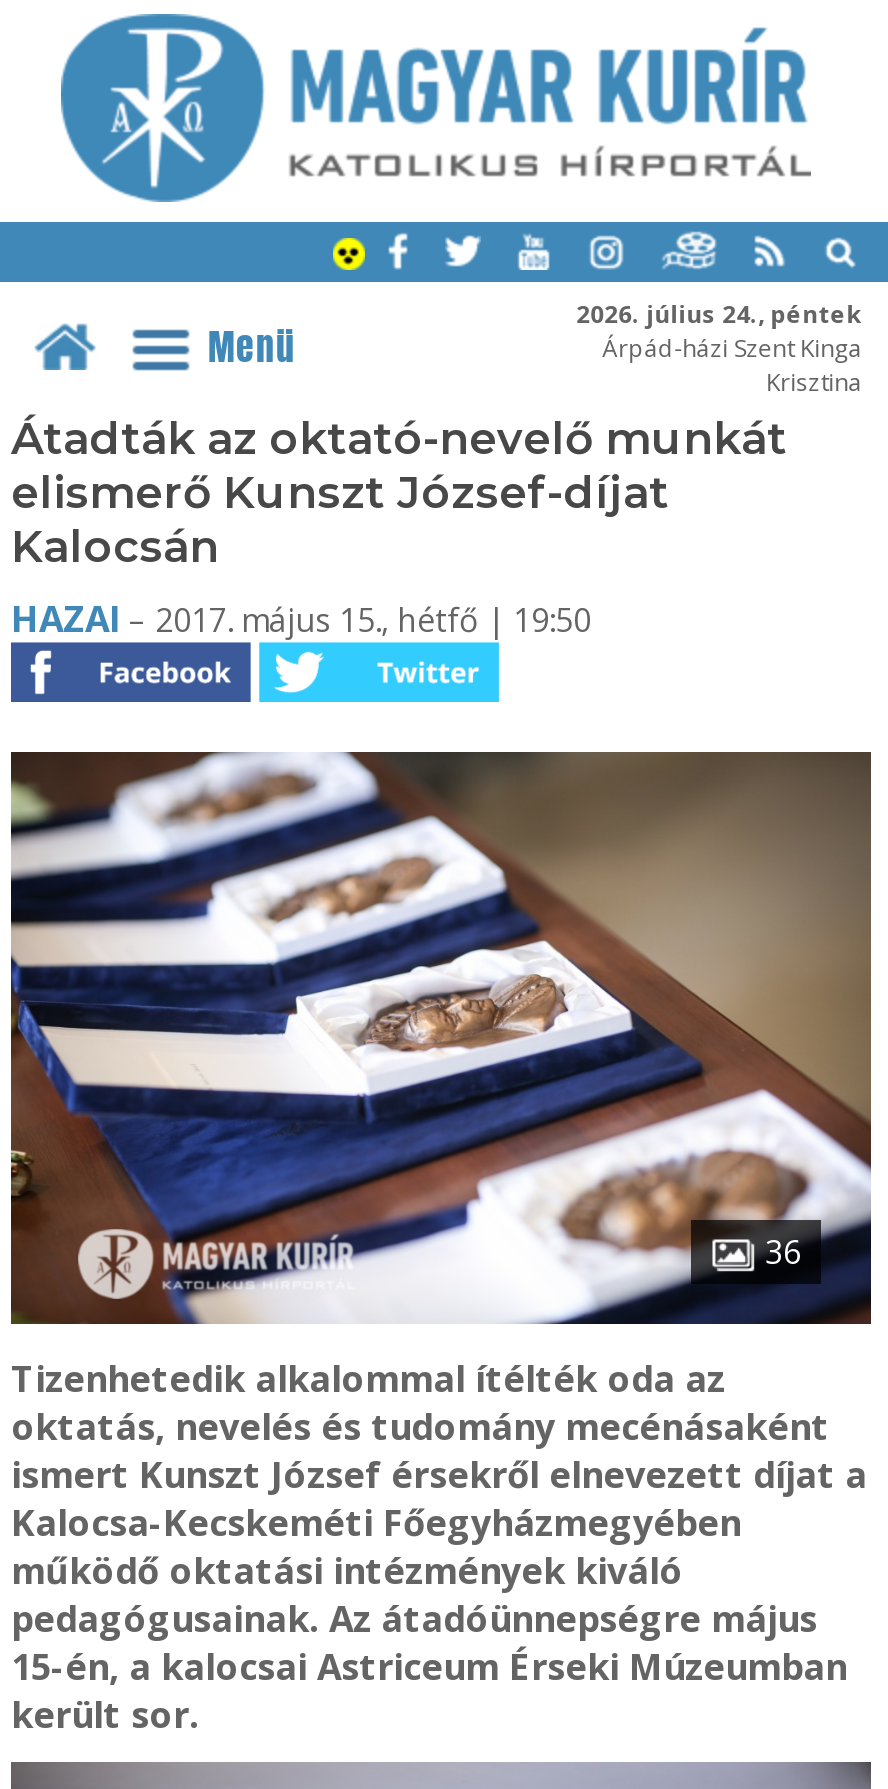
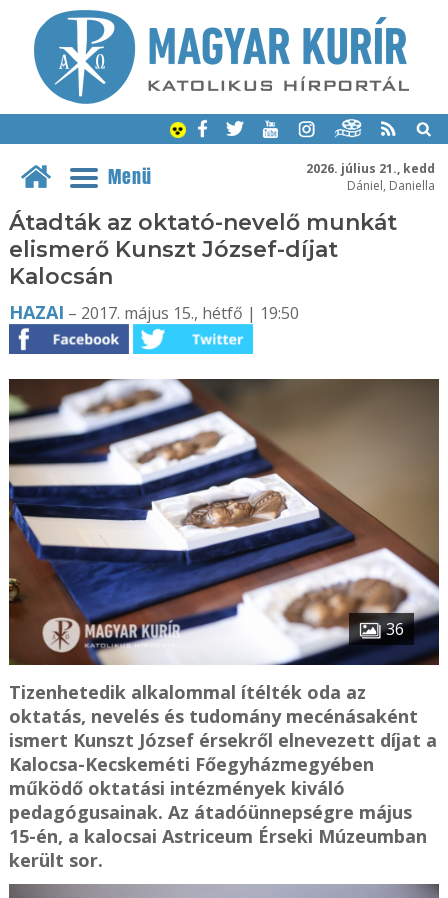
[576,296,862,398] 2026. július 24., péntek | Árpád-házi Szent Kinga | Krisztina -> [306,159,435,193] 2026. július 21., kedd | Dániel, Daniella

